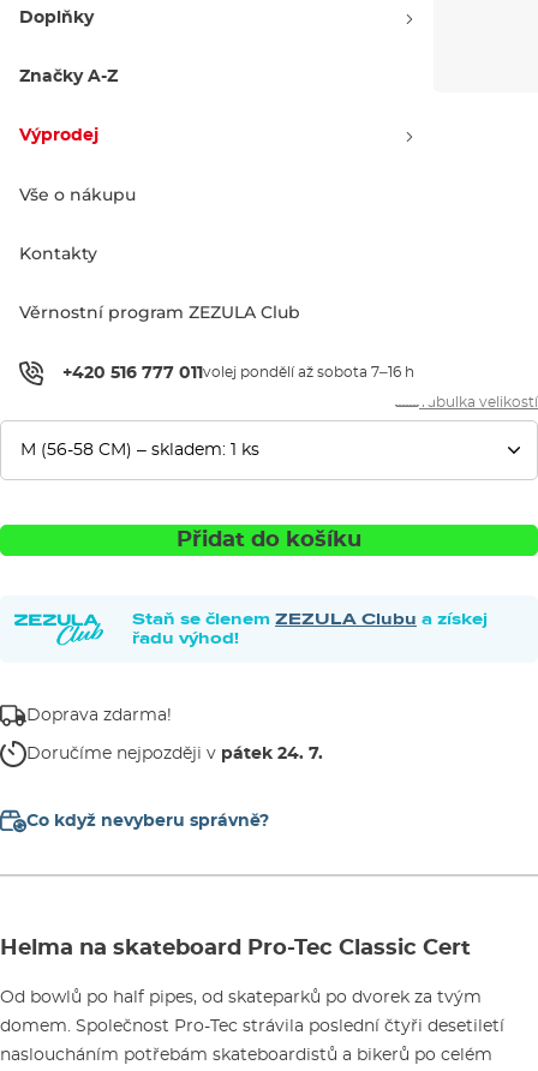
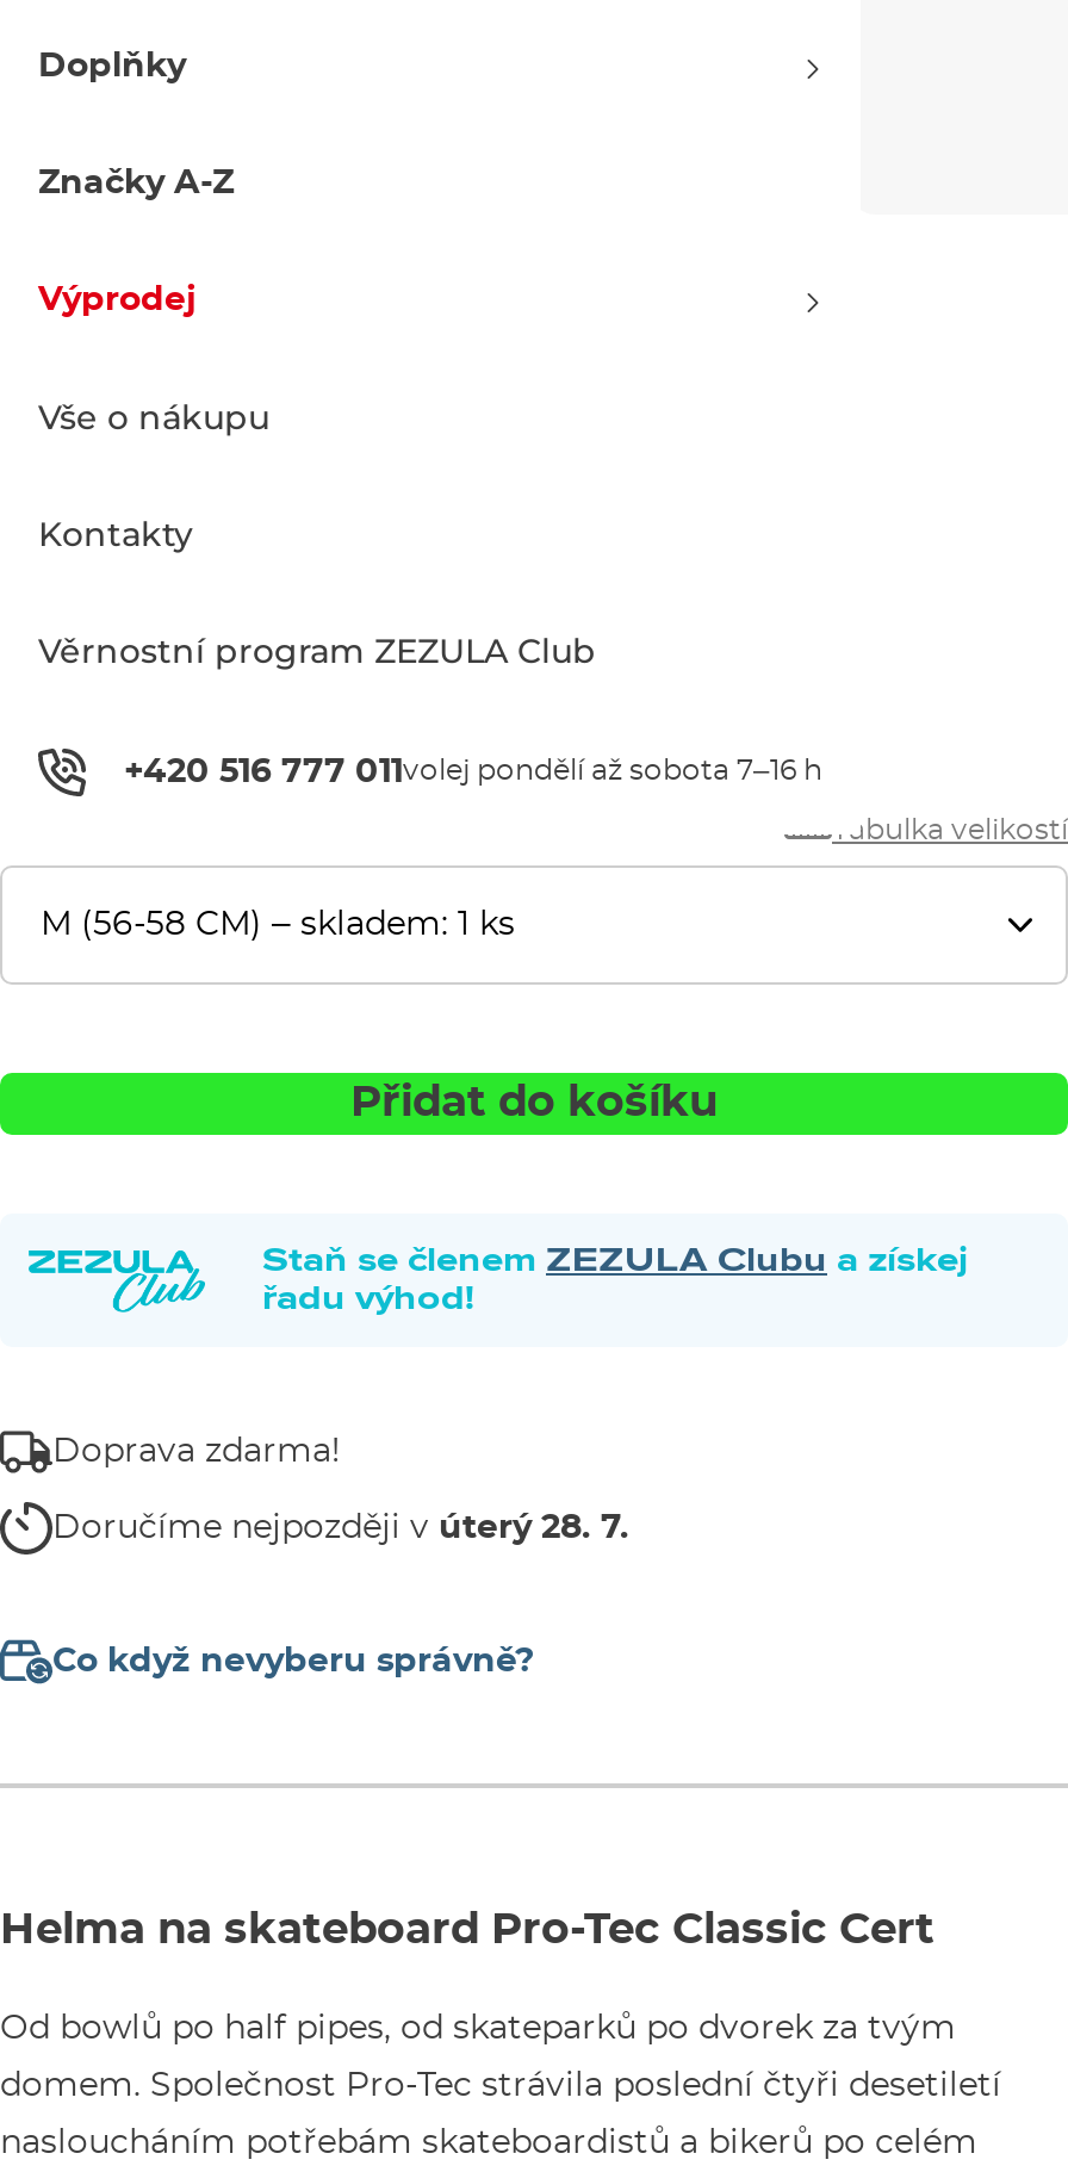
[26,745,323,762] Doručíme nejpozději v pátek 24. 7. -> [52,1511,629,1545] Doručíme nejpozději v úterý 28. 7.

